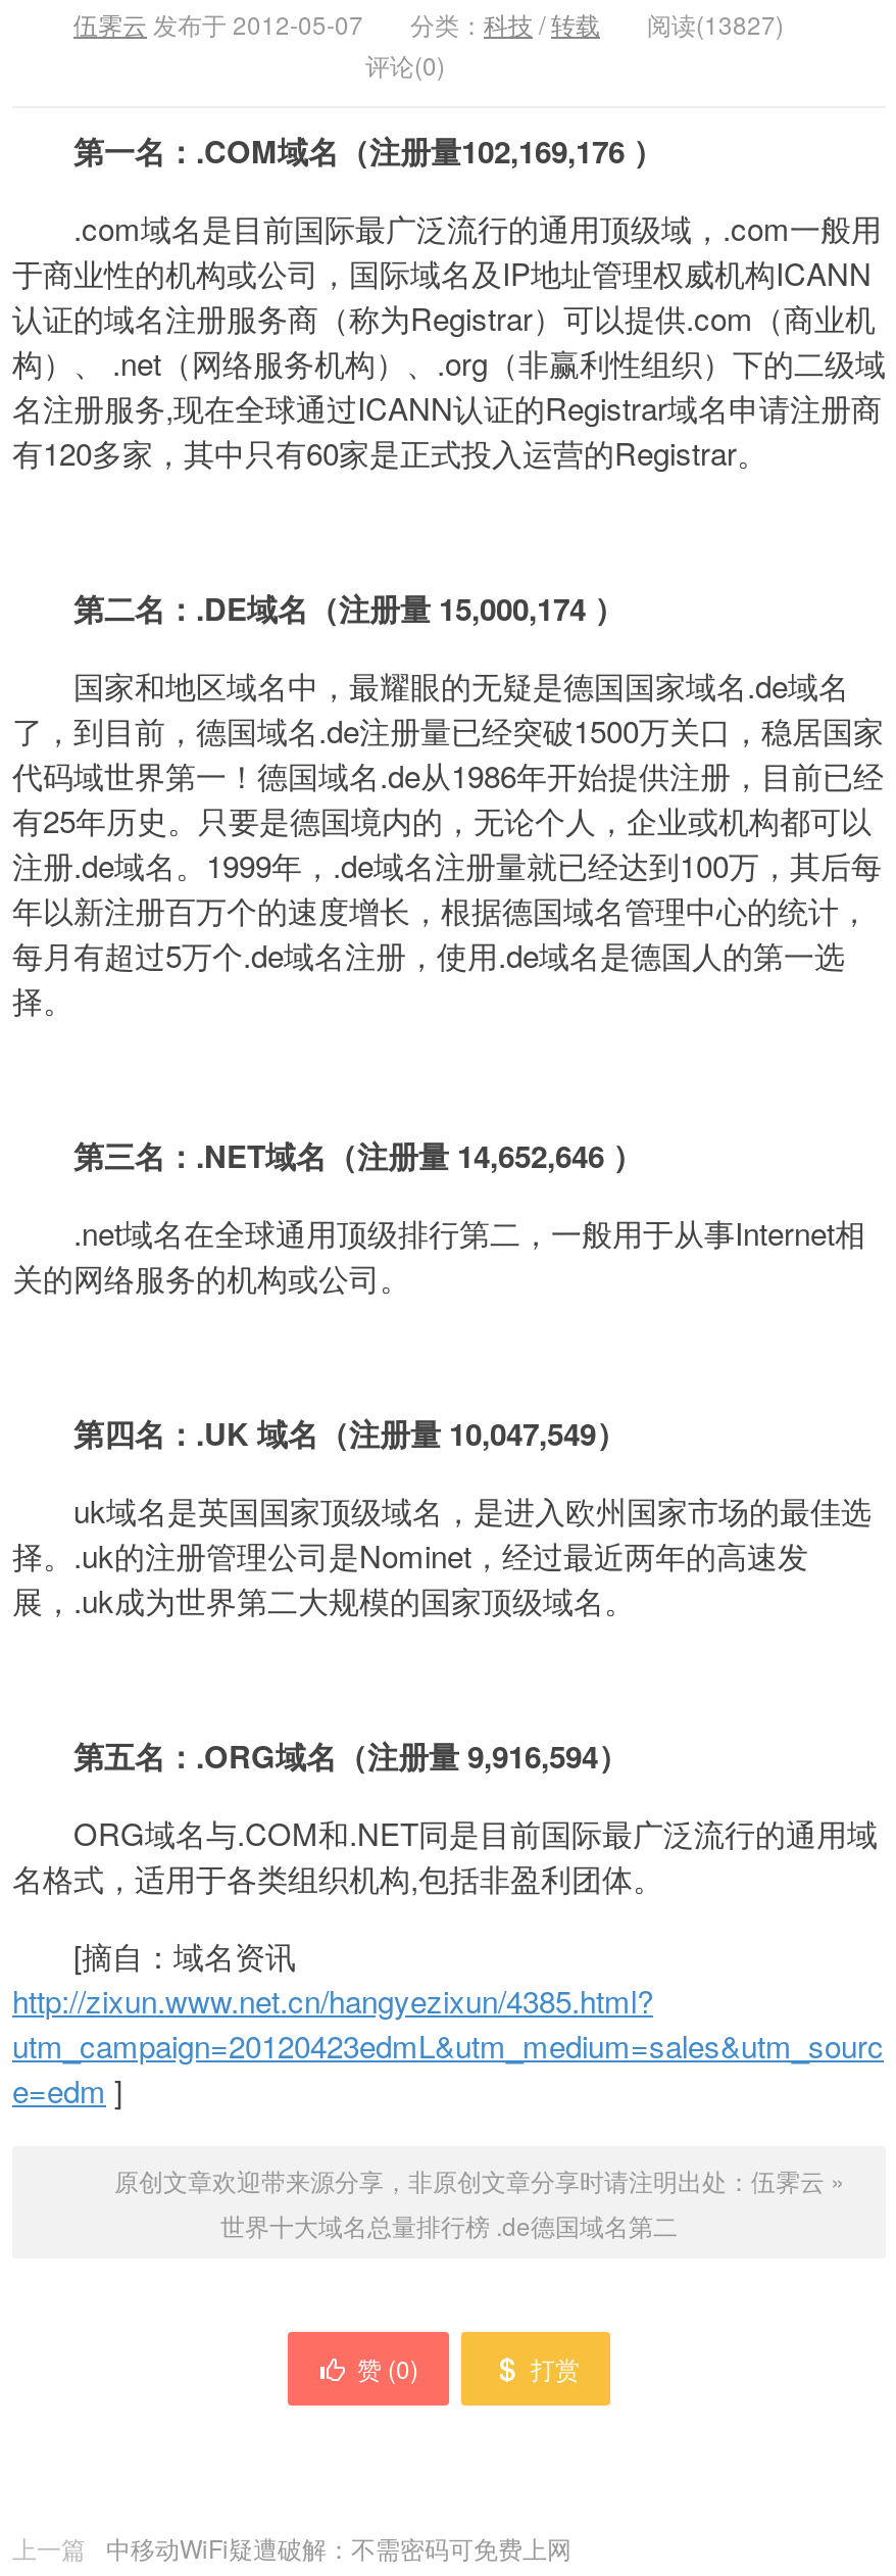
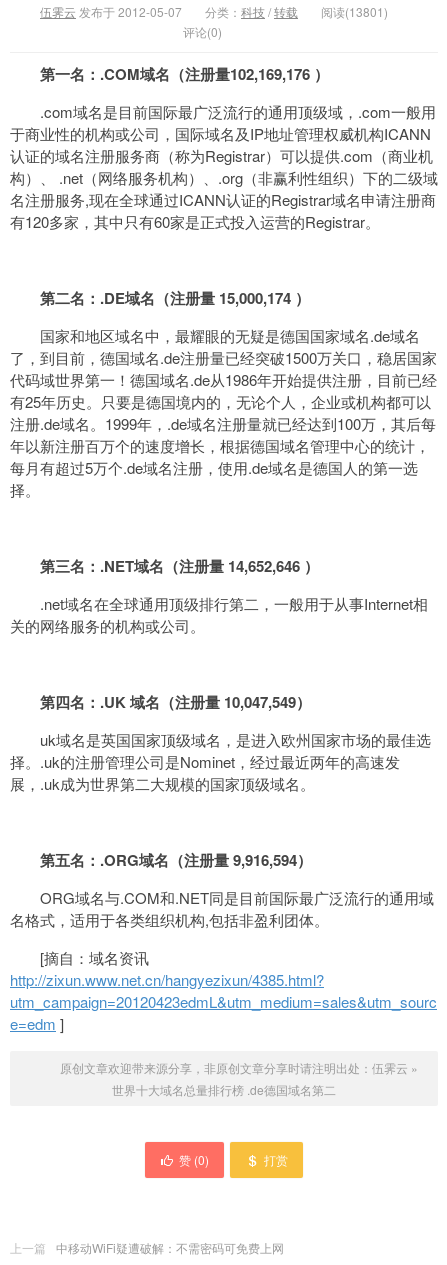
[73,6,784,41] 伍霁云发布于 2012-05-07 分类：科技/转载 阅读(13827) -> [40,3,388,20] 伍霁云发布于 2012-05-07 分类：科技/转载 阅读(13801)

